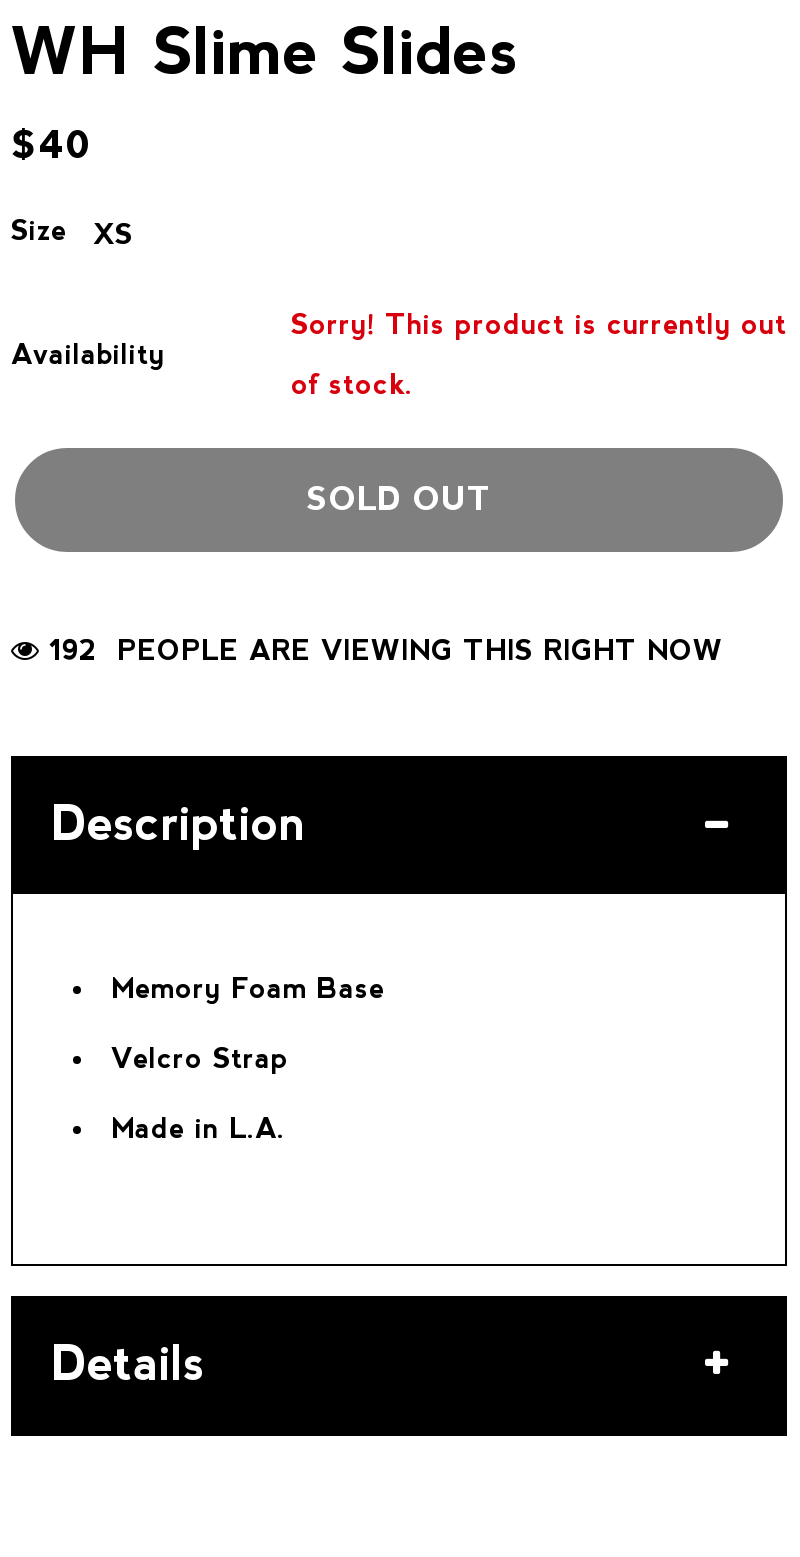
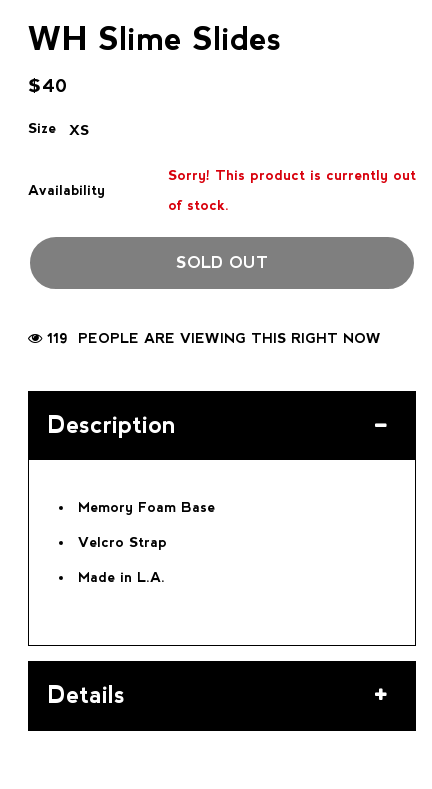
[49,633,723,665] 192 PEOPLE ARE VIEWING THIS RIGHT NOW -> [47,330,381,346] 119 PEOPLE ARE VIEWING THIS RIGHT NOW

